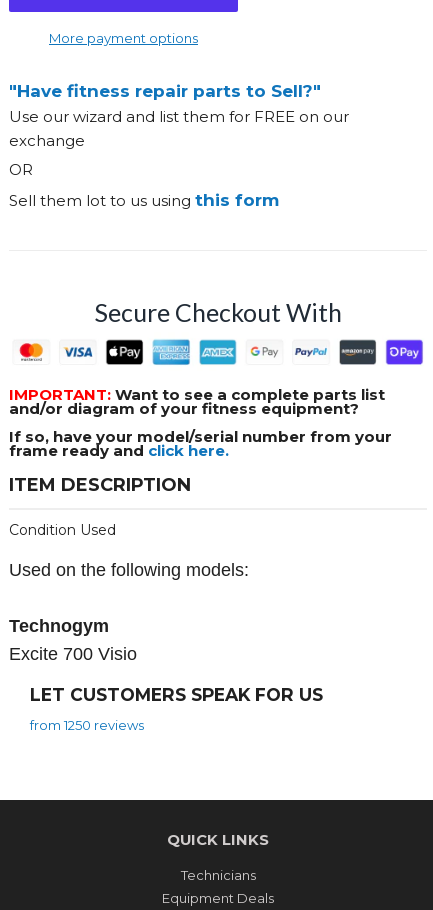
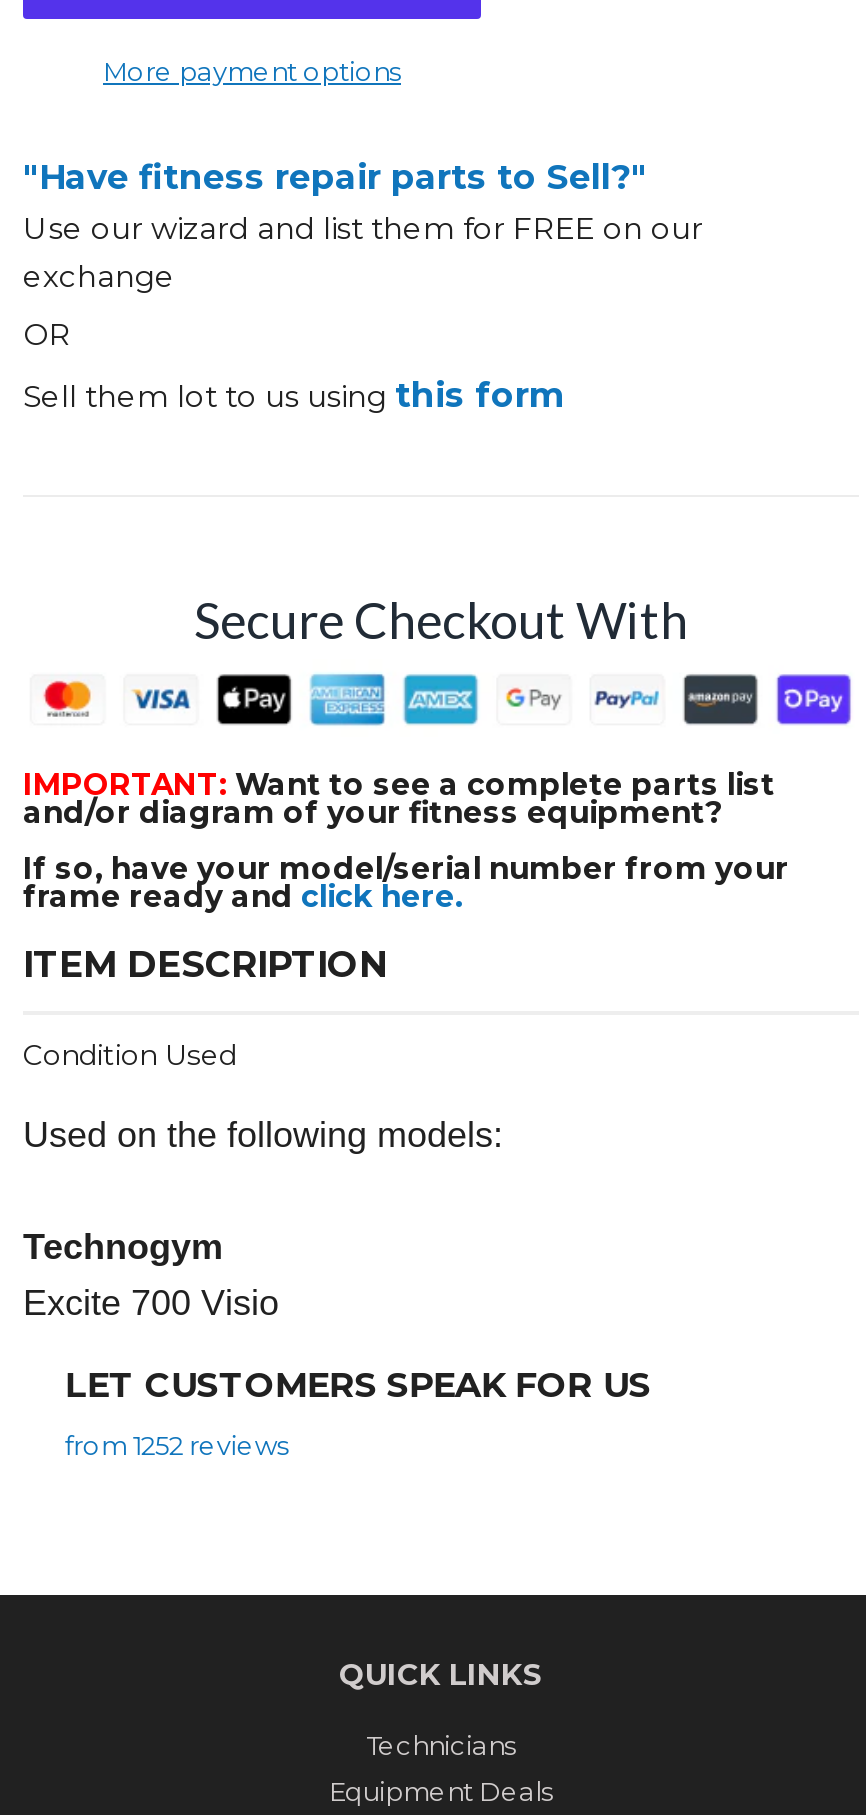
[30,717,144,733] from 1250 reviews -> [65,1429,289,1461] from 1252 reviews

